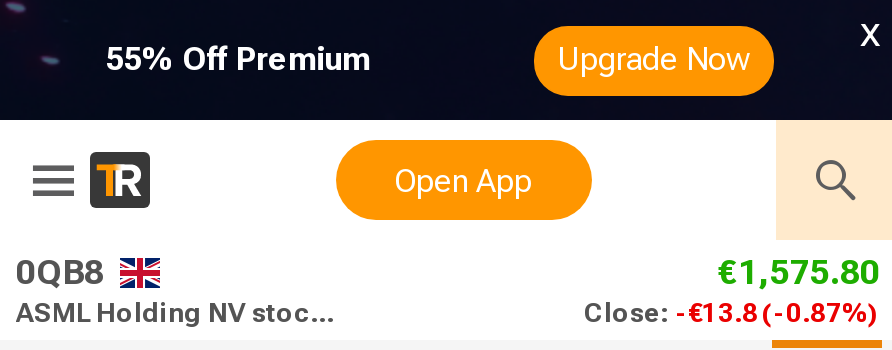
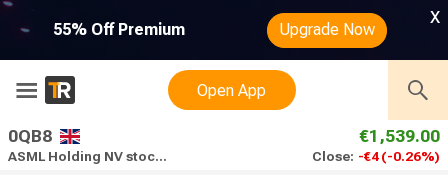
[584,252,880,328] €1,575.80 | Close: -€13.8 (-0.87%) -> [312,126,440,164] €1,539.00 | Close: -€4 (-0.26%)

